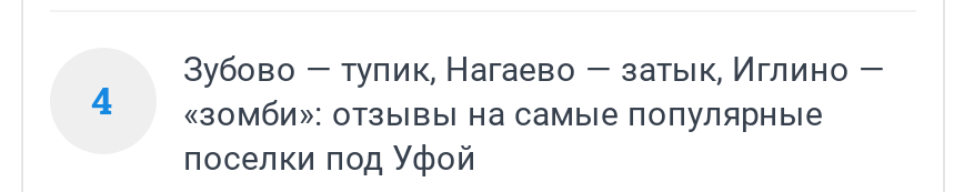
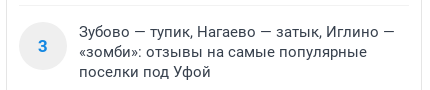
[91,75,823,135] 4 «зомби»: отзывы на самые популярные -> [38,34,367,61] 3 «зомби»: отзывы на самые популярные

